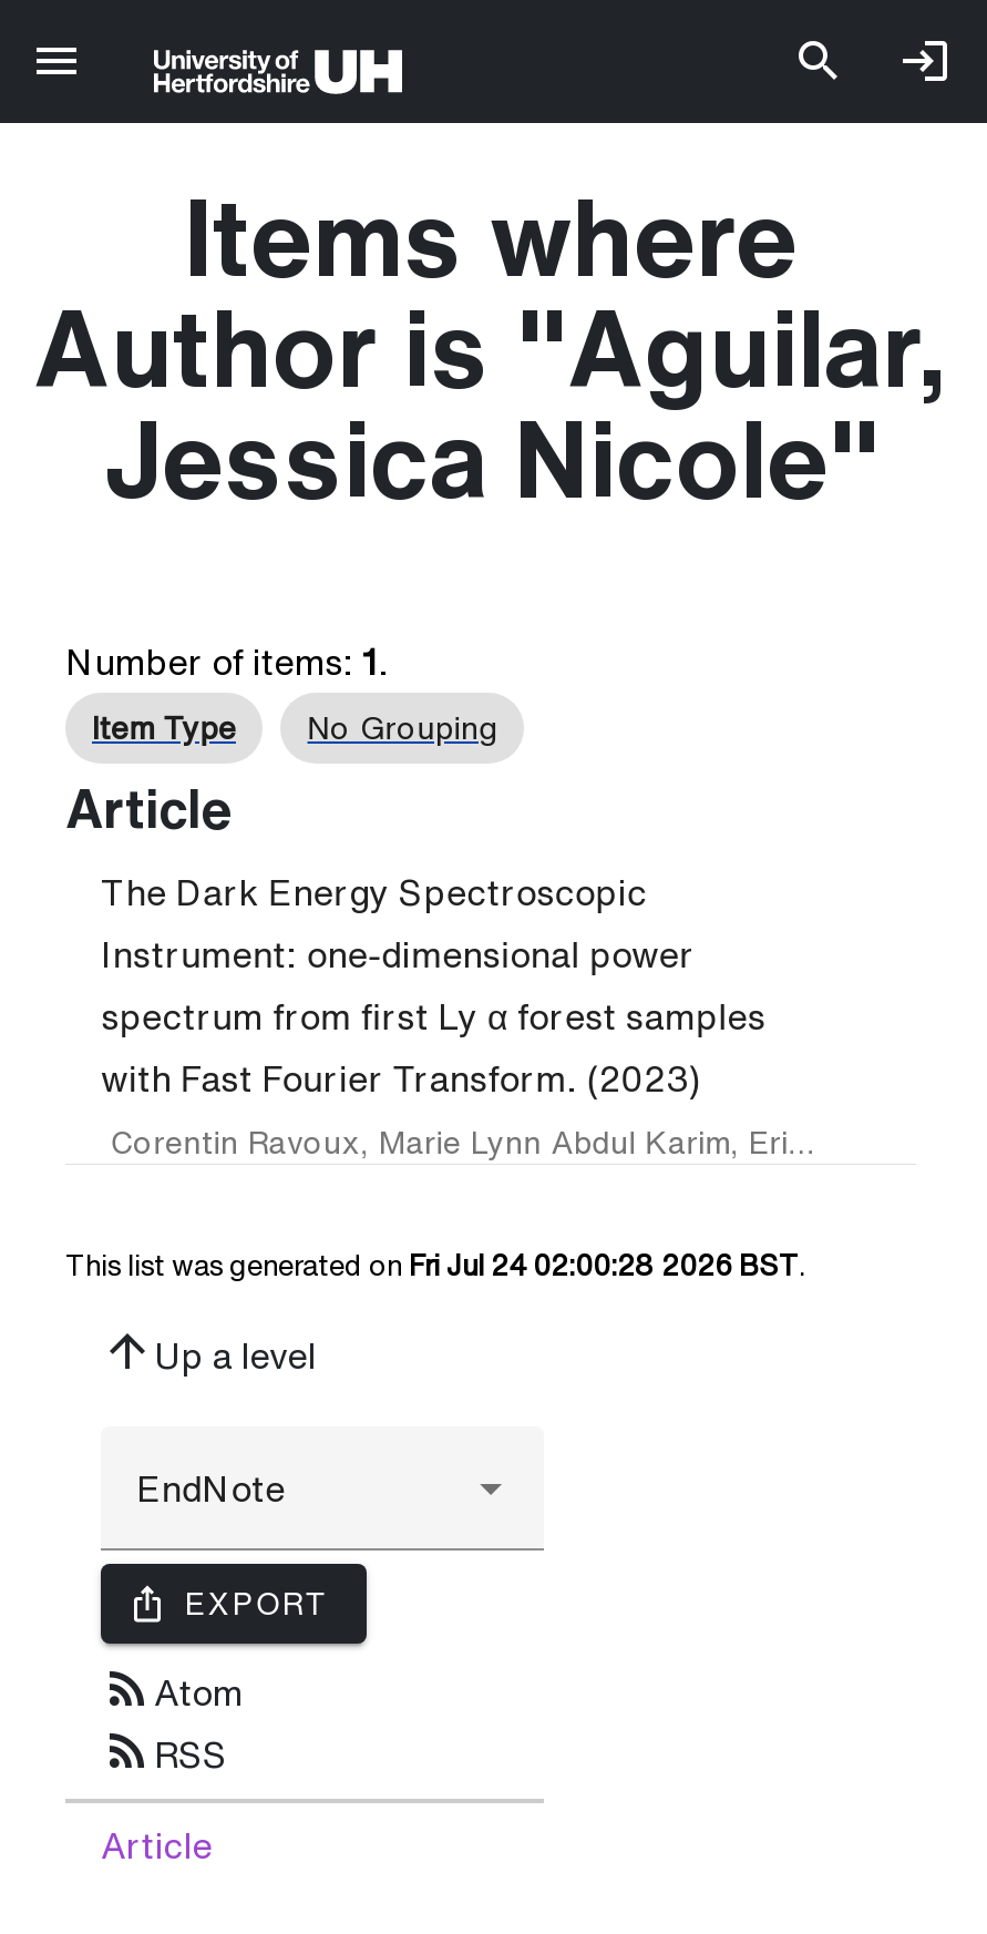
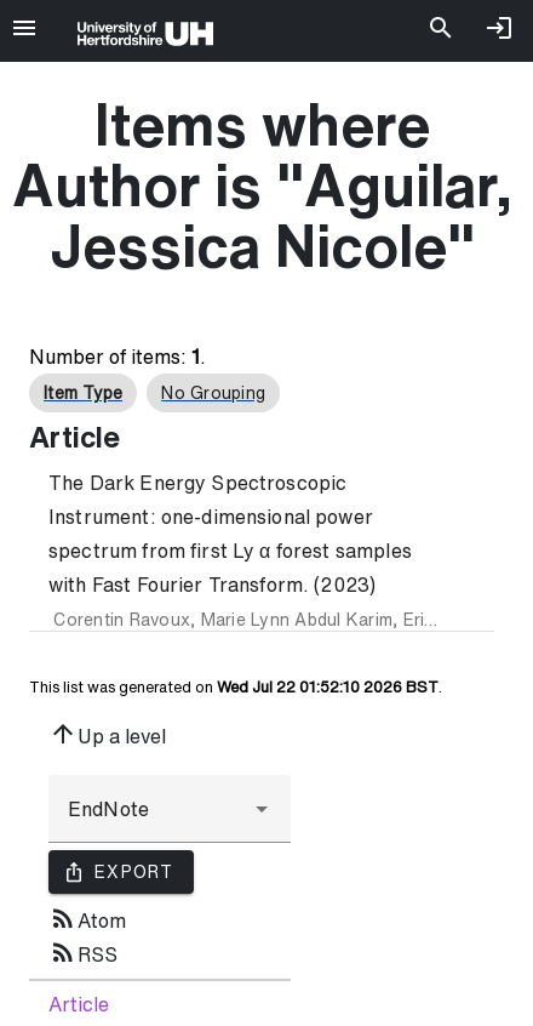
[65,1252,805,1281] This list was generated on Fri Jul 24 02:00:28 2026 BST. -> [29,680,442,695] This list was generated on Wed Jul 22 01:52:10 2026 BST.

